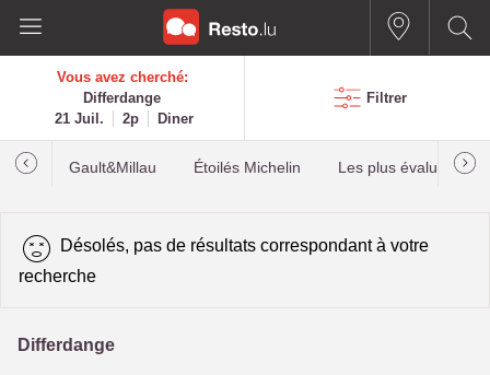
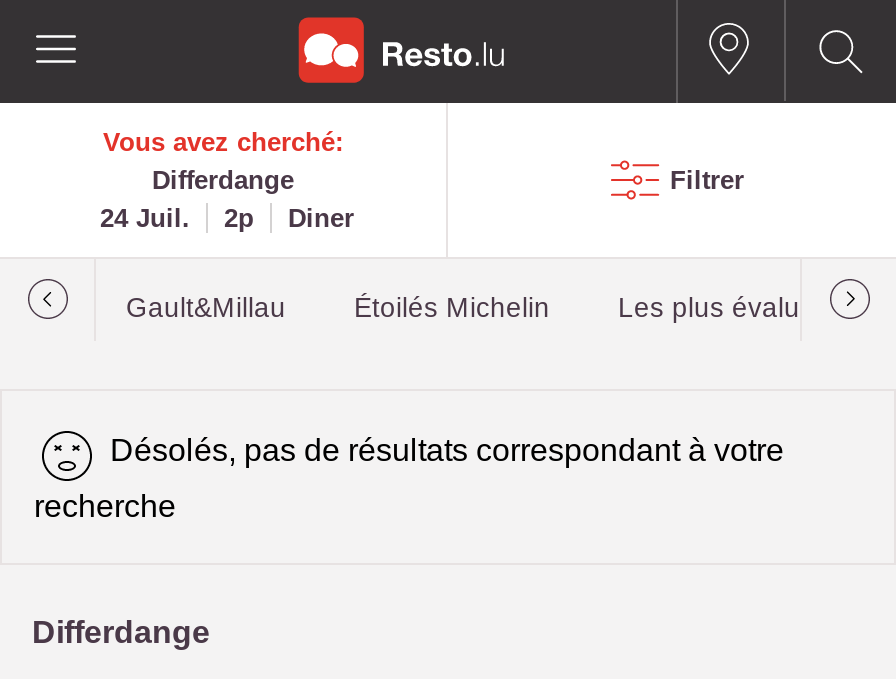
[55,110,194,127] 21 Juil. 2p Diner -> [100,203,354,233] 24 Juil. 2p Diner

